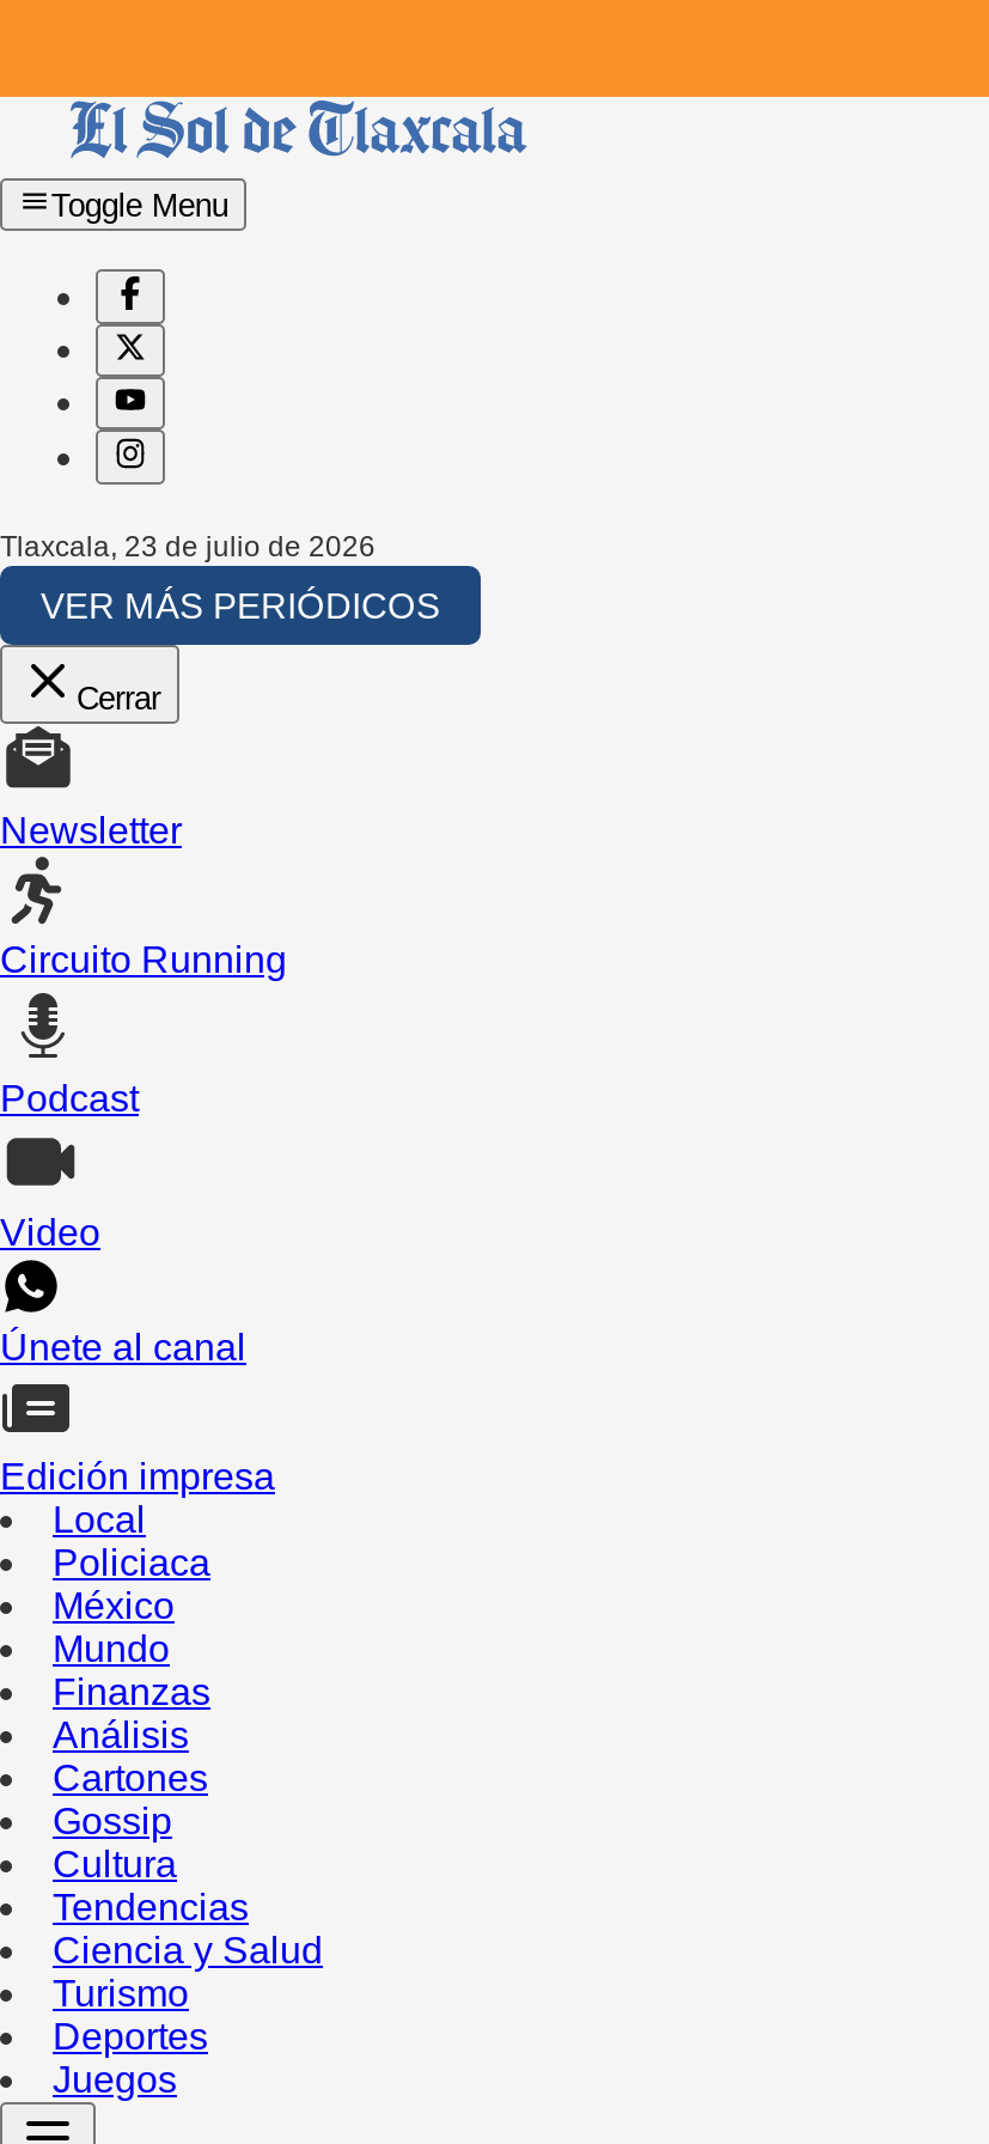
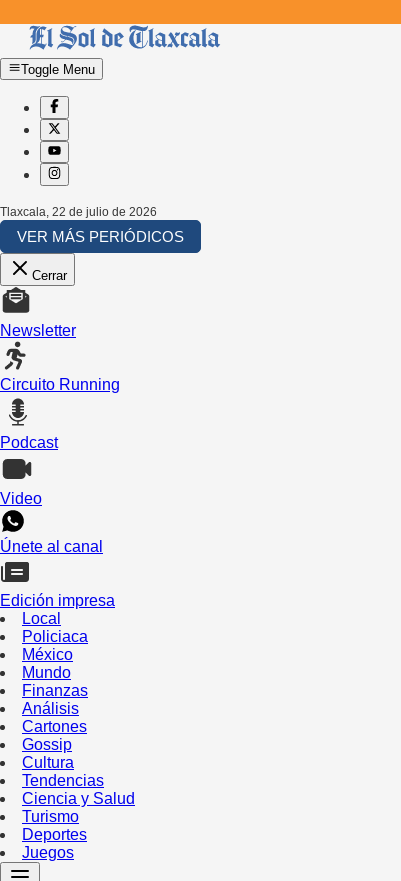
[0,529,376,563] Tlaxcala, 23 de julio de 2026 -> [0,205,157,219] Tlaxcala, 22 de julio de 2026

